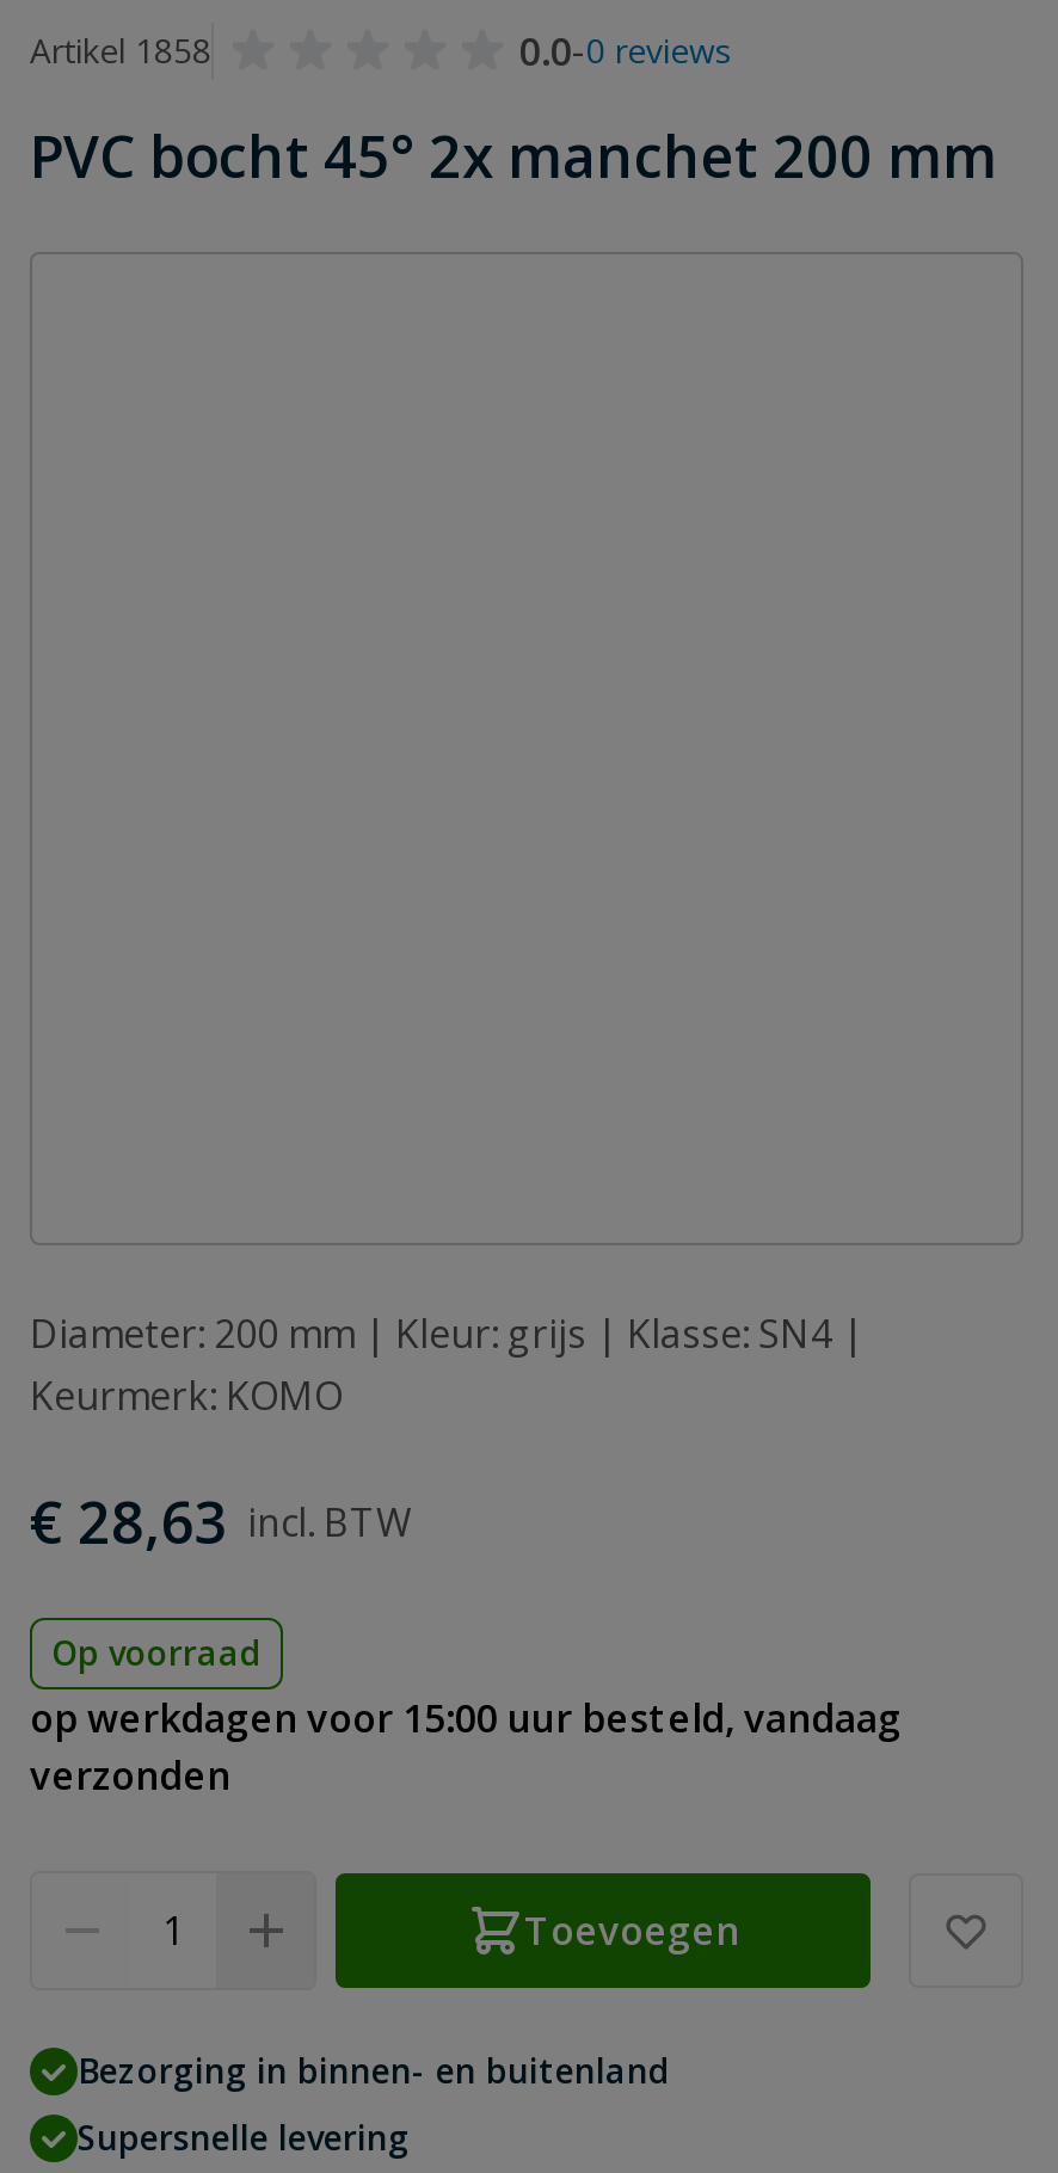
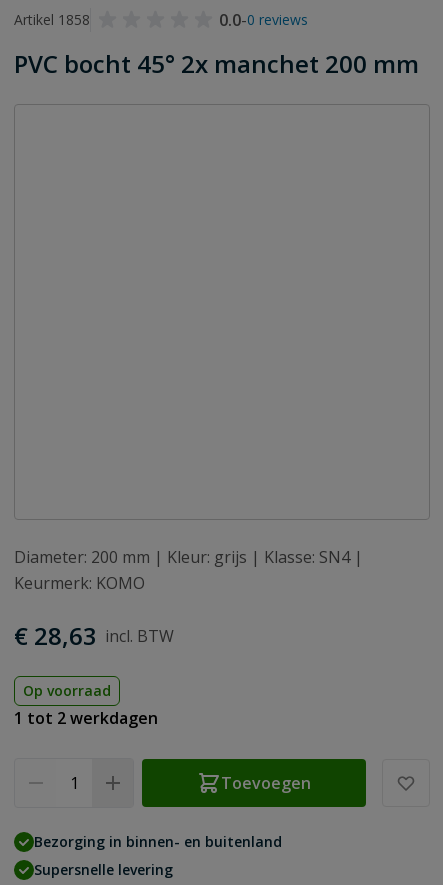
[30,1692,902,1802] op werkdagen voor 15:00 uur besteld, vandaag | verzonden -> [14,707,158,729] 1 tot 2 werkdagen

